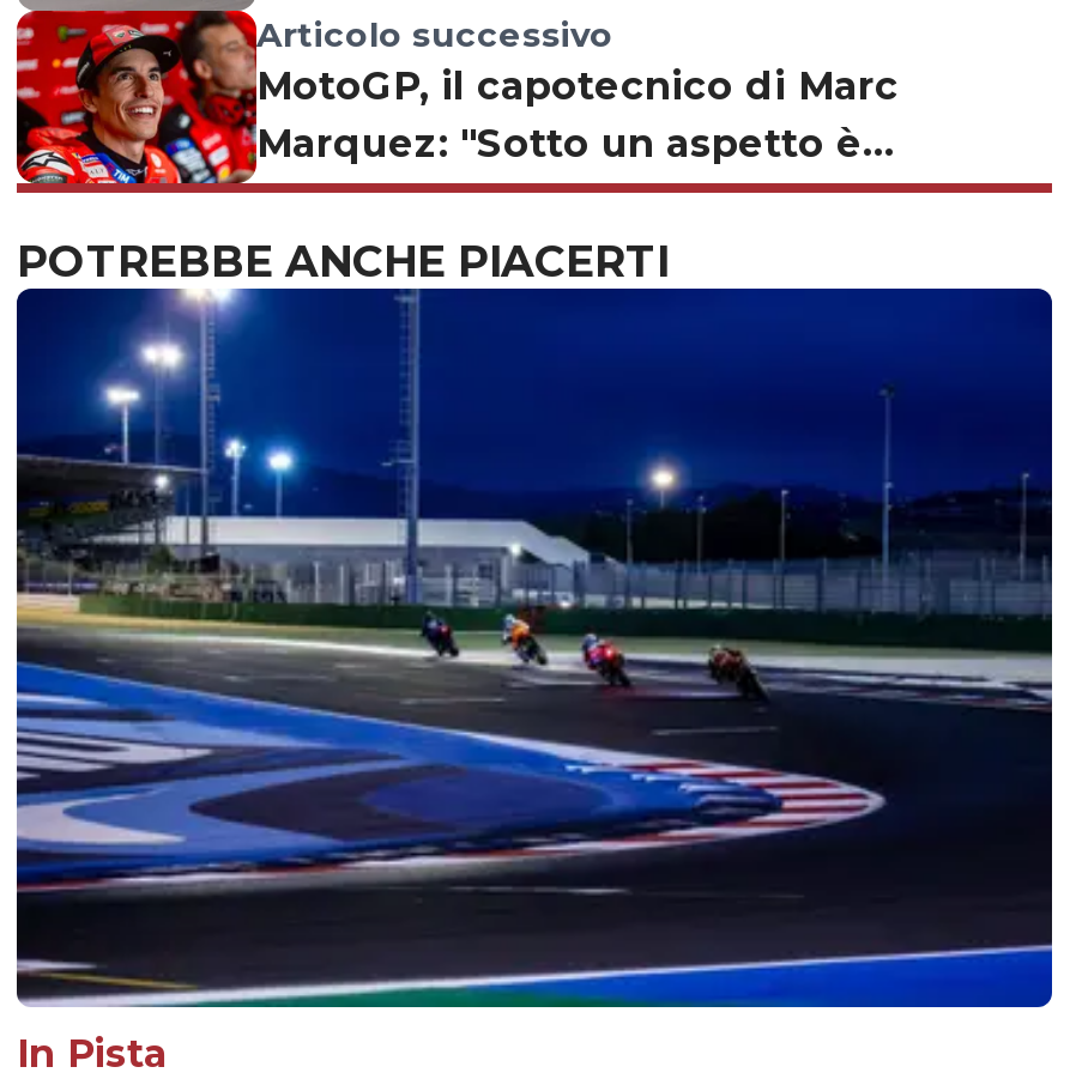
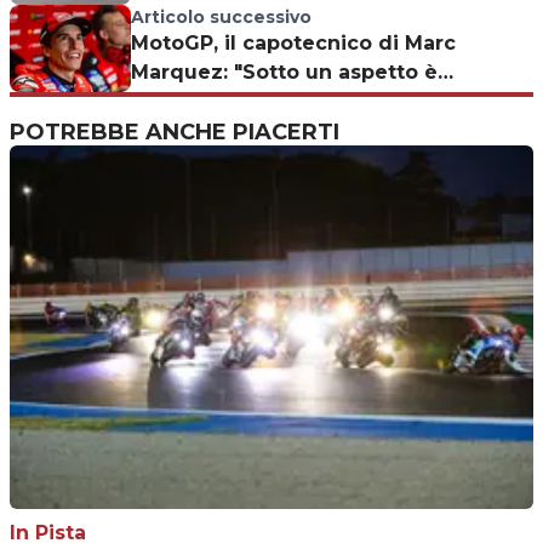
[14,285,1054,1011] [image] -> [8,144,535,510] [image]

